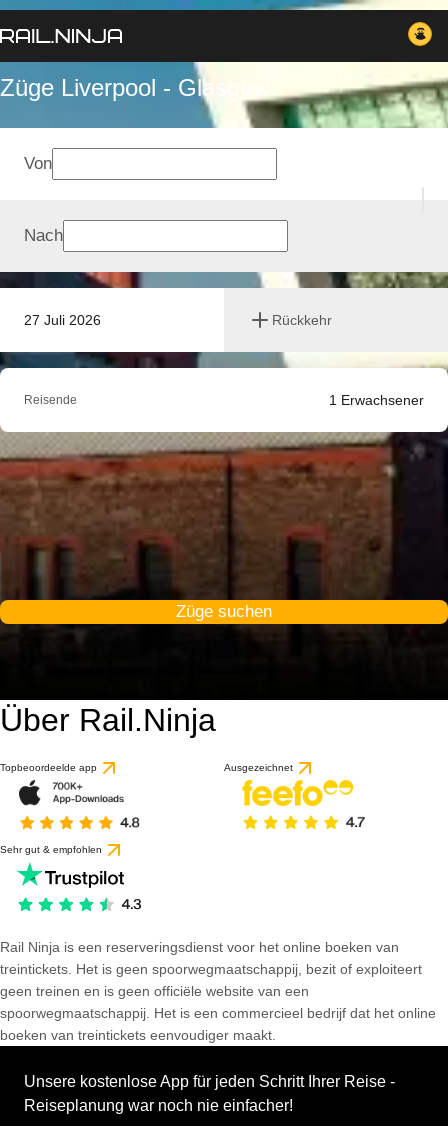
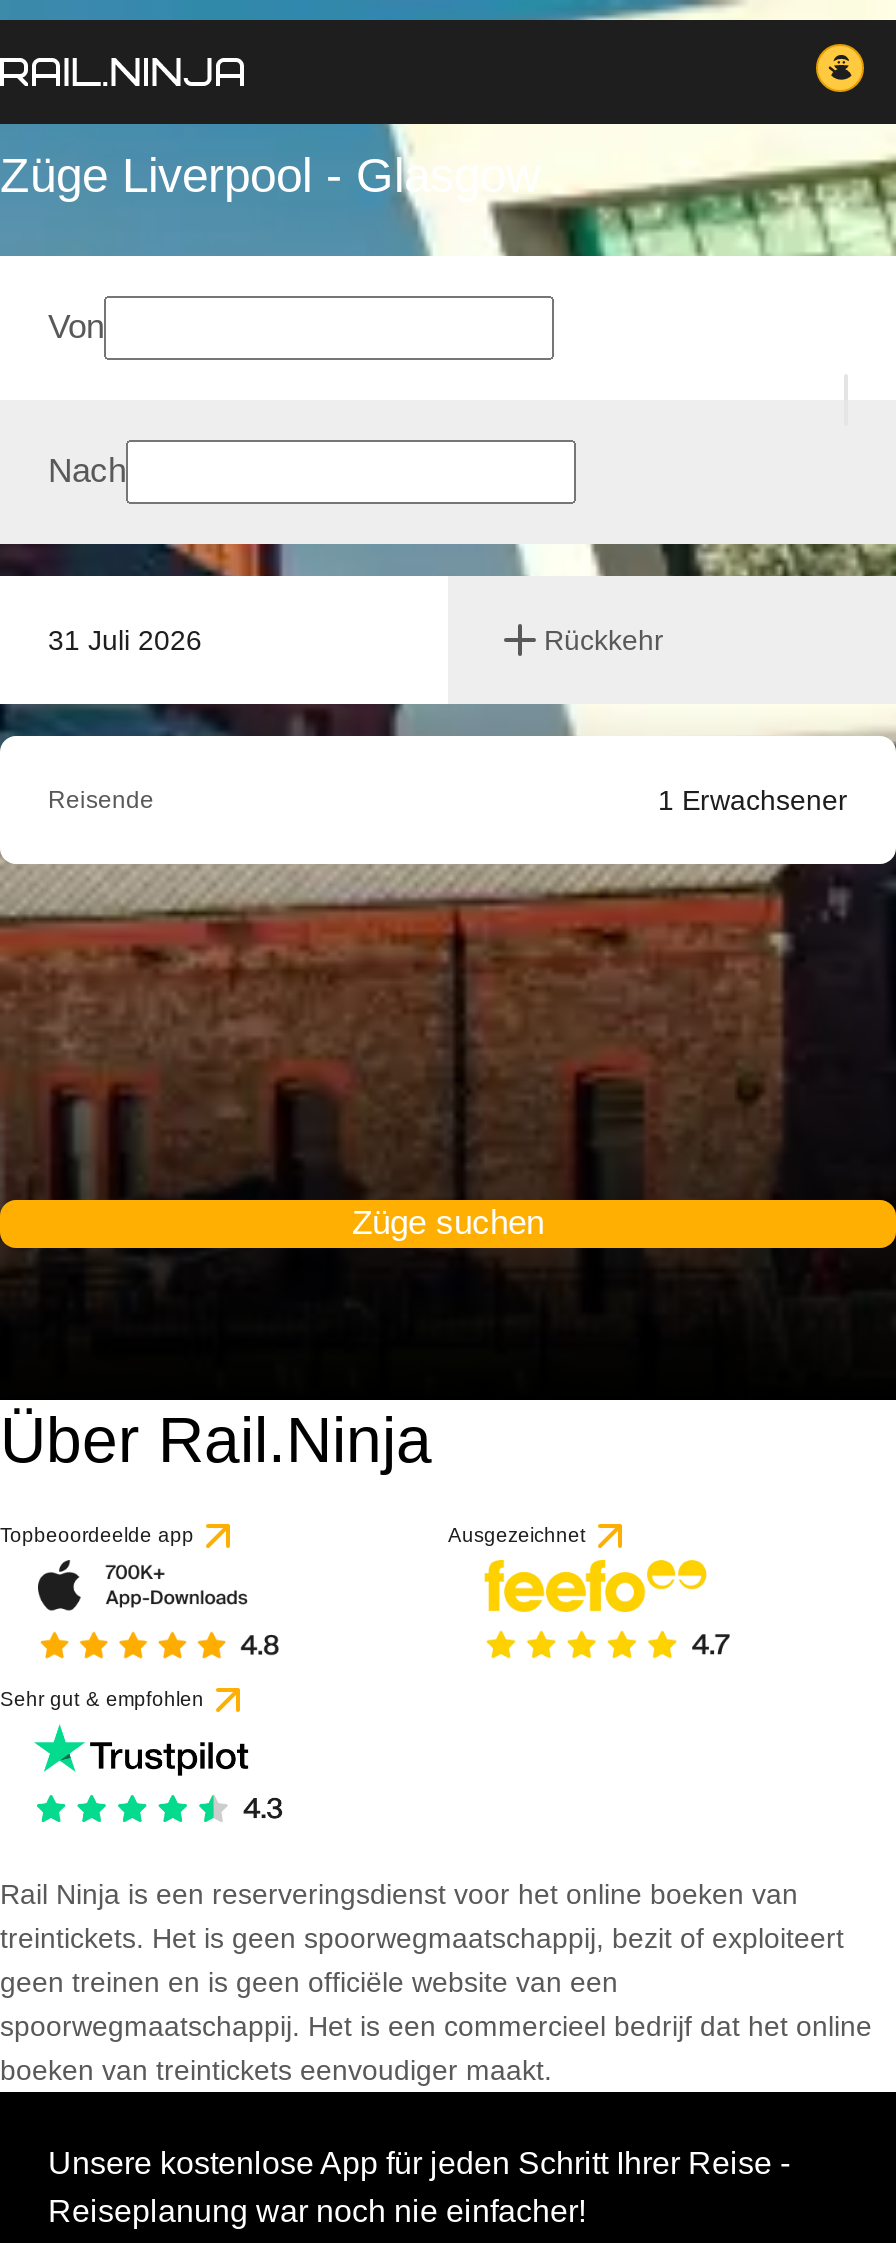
[24,312,101,328] 27 Juli 2026 -> [48,624,202,656] 31 Juli 2026

